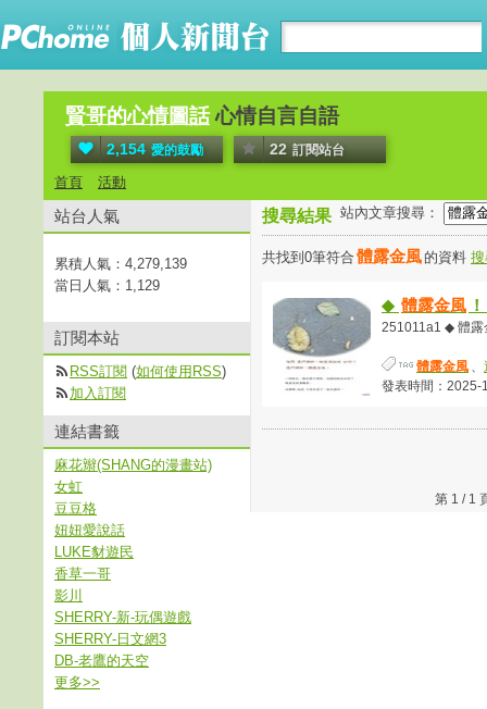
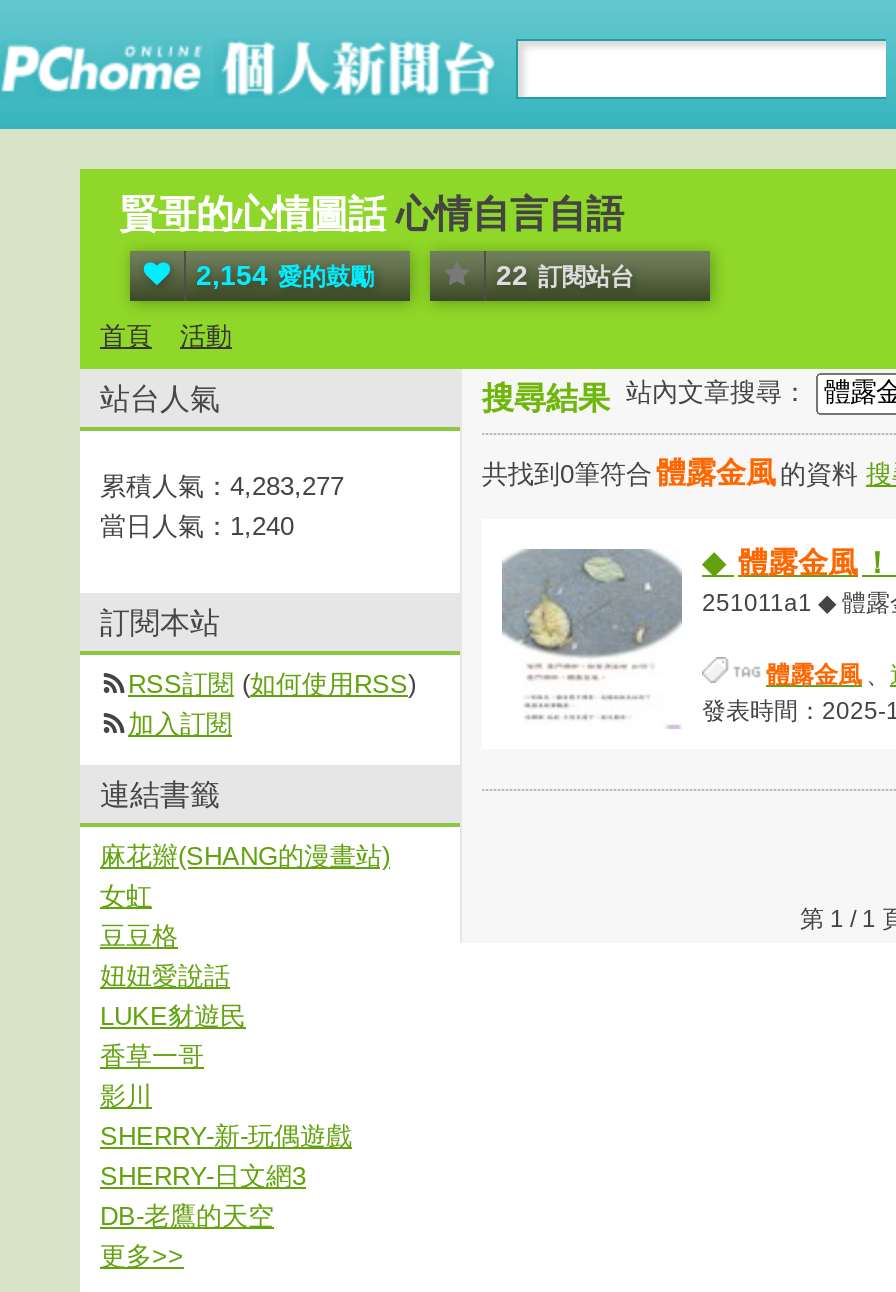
[54,256,187,272] 累積人氣：4,279,139 -> [100,471,344,501] 累積人氣：4,283,277
[54,277,160,294] 當日人氣：1,129 -> [100,511,294,541] 當日人氣：1,240

